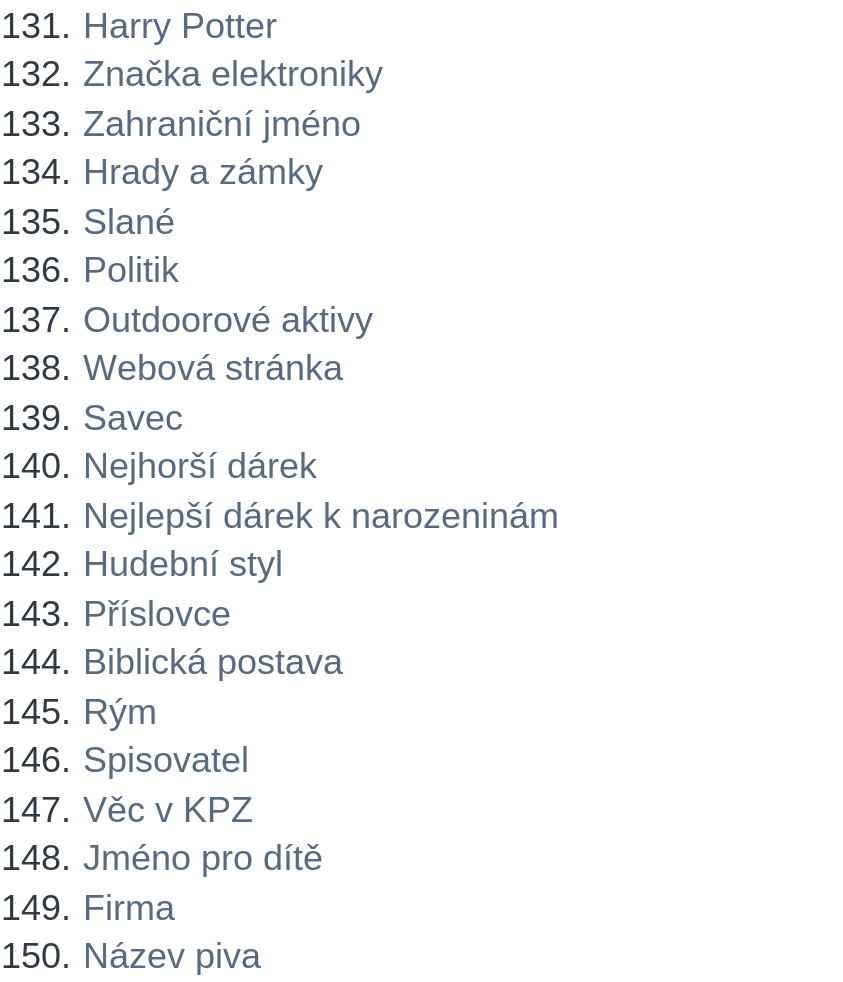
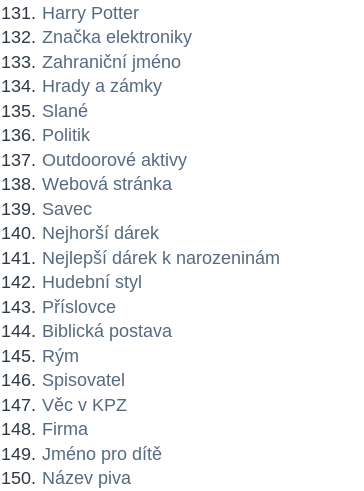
moved [83,838,323,878] -> [42,443,162,463]: Jméno pro dítě
moved [83,887,175,927] -> [42,419,88,439]: Firma

